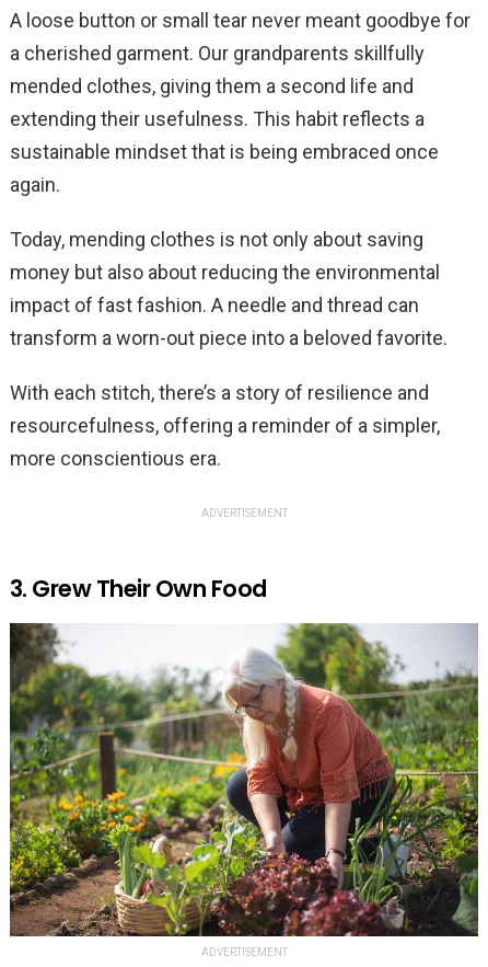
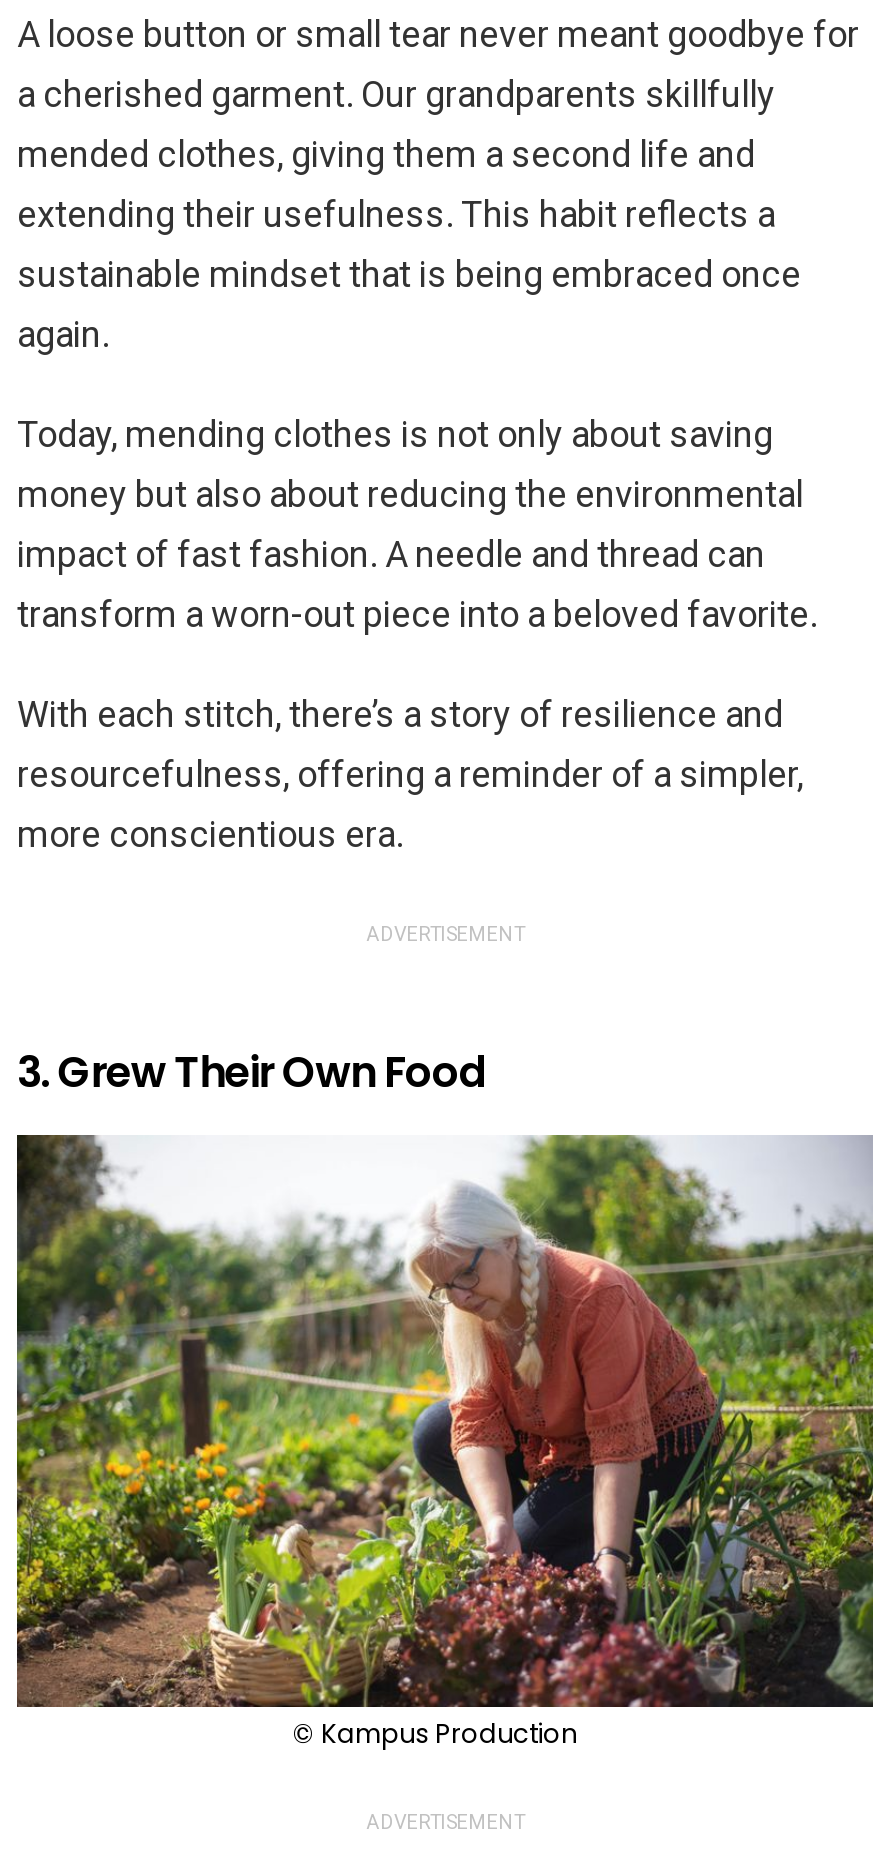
none -> [293,1715,577,1753] © Kampus Production

